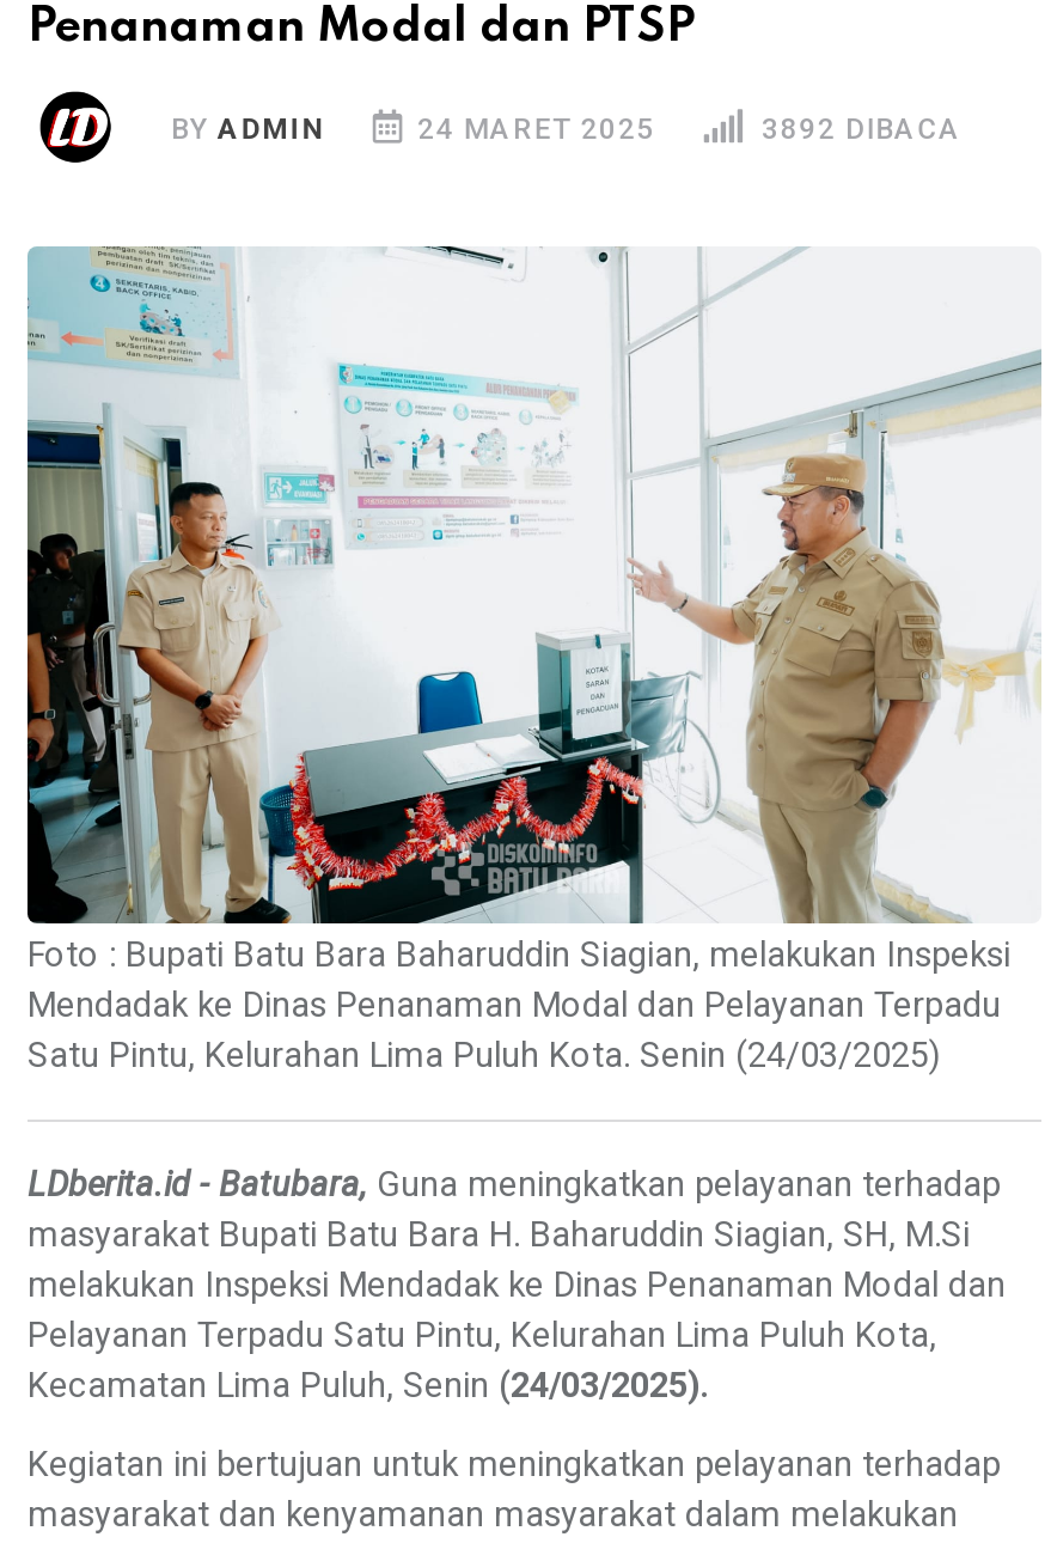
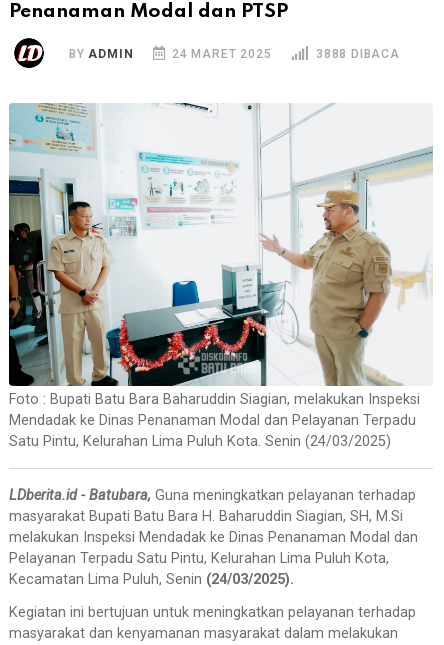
[753,112,962,145] 3892 DIBACA -> [312,47,400,61] 3888 DIBACA

